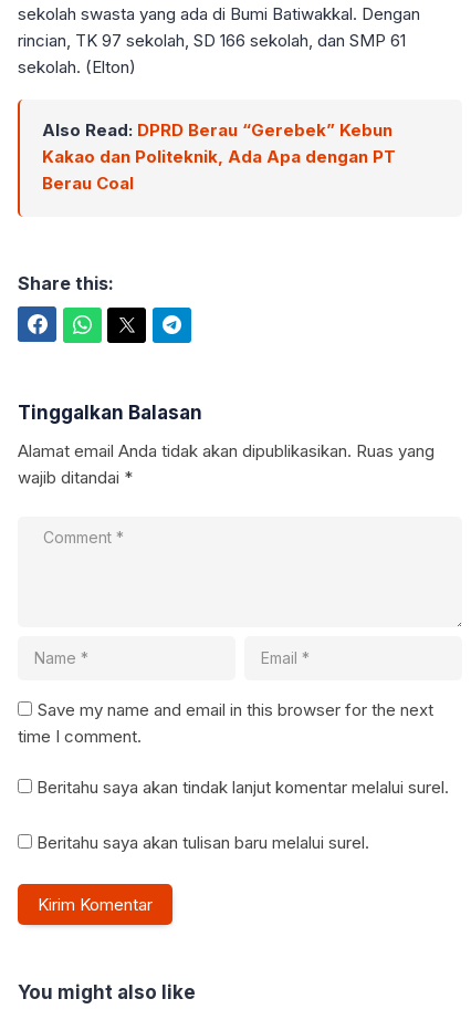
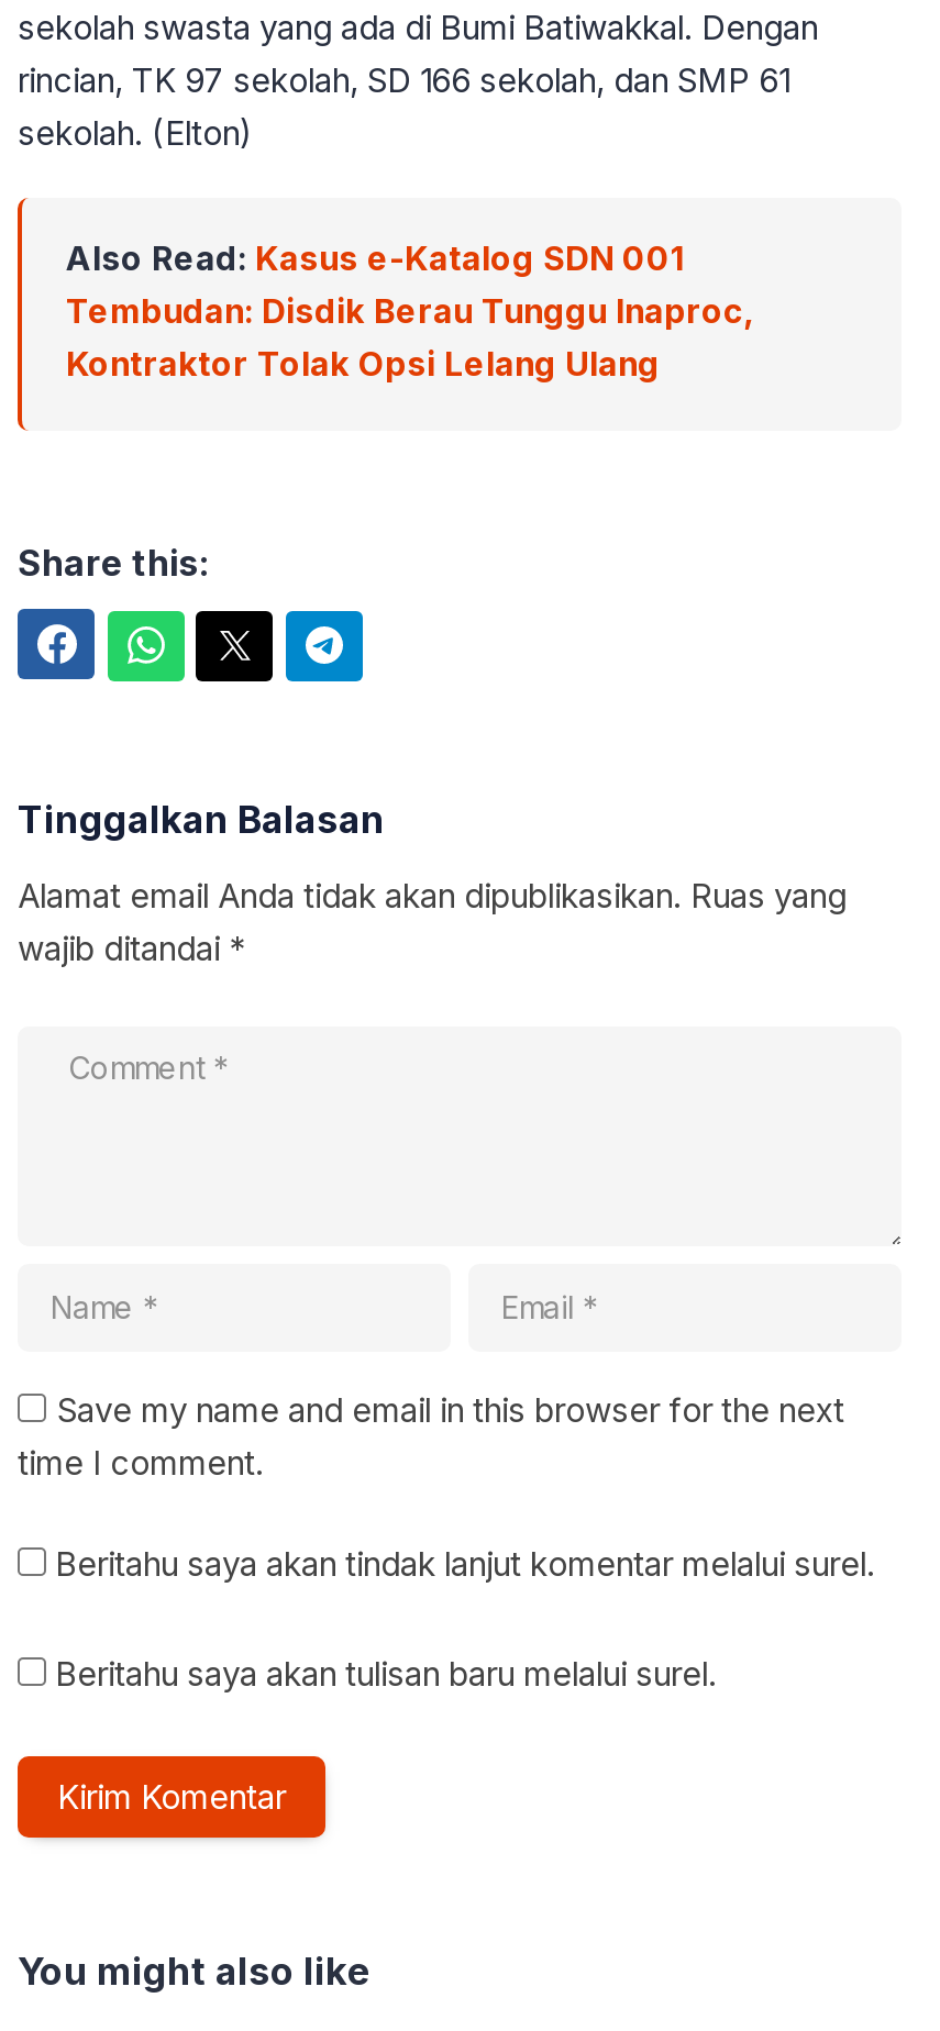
[42,120,396,194] Also Read: DPRD Berau “Gerebek” Kebun | Kakao dan Politeknik, Ada Apa dengan PT | Berau Coal -> [66,238,754,385] Also Read: Kasus e-Katalog SDN 001 | Tembudan: Disdik Berau Tunggu Inaproc, | Kontraktor Tolak Opsi Lelang Ulang

